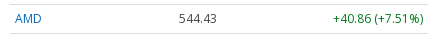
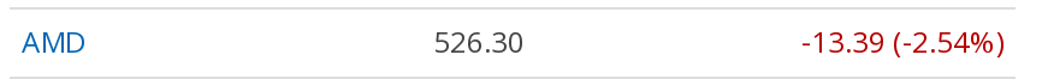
[179,9,217,26] 544.43 -> [433,20,525,61] 526.30
[333,9,423,26] +40.86 (+7.51%) -> [801,20,1003,61] -13.39 (-2.54%)

